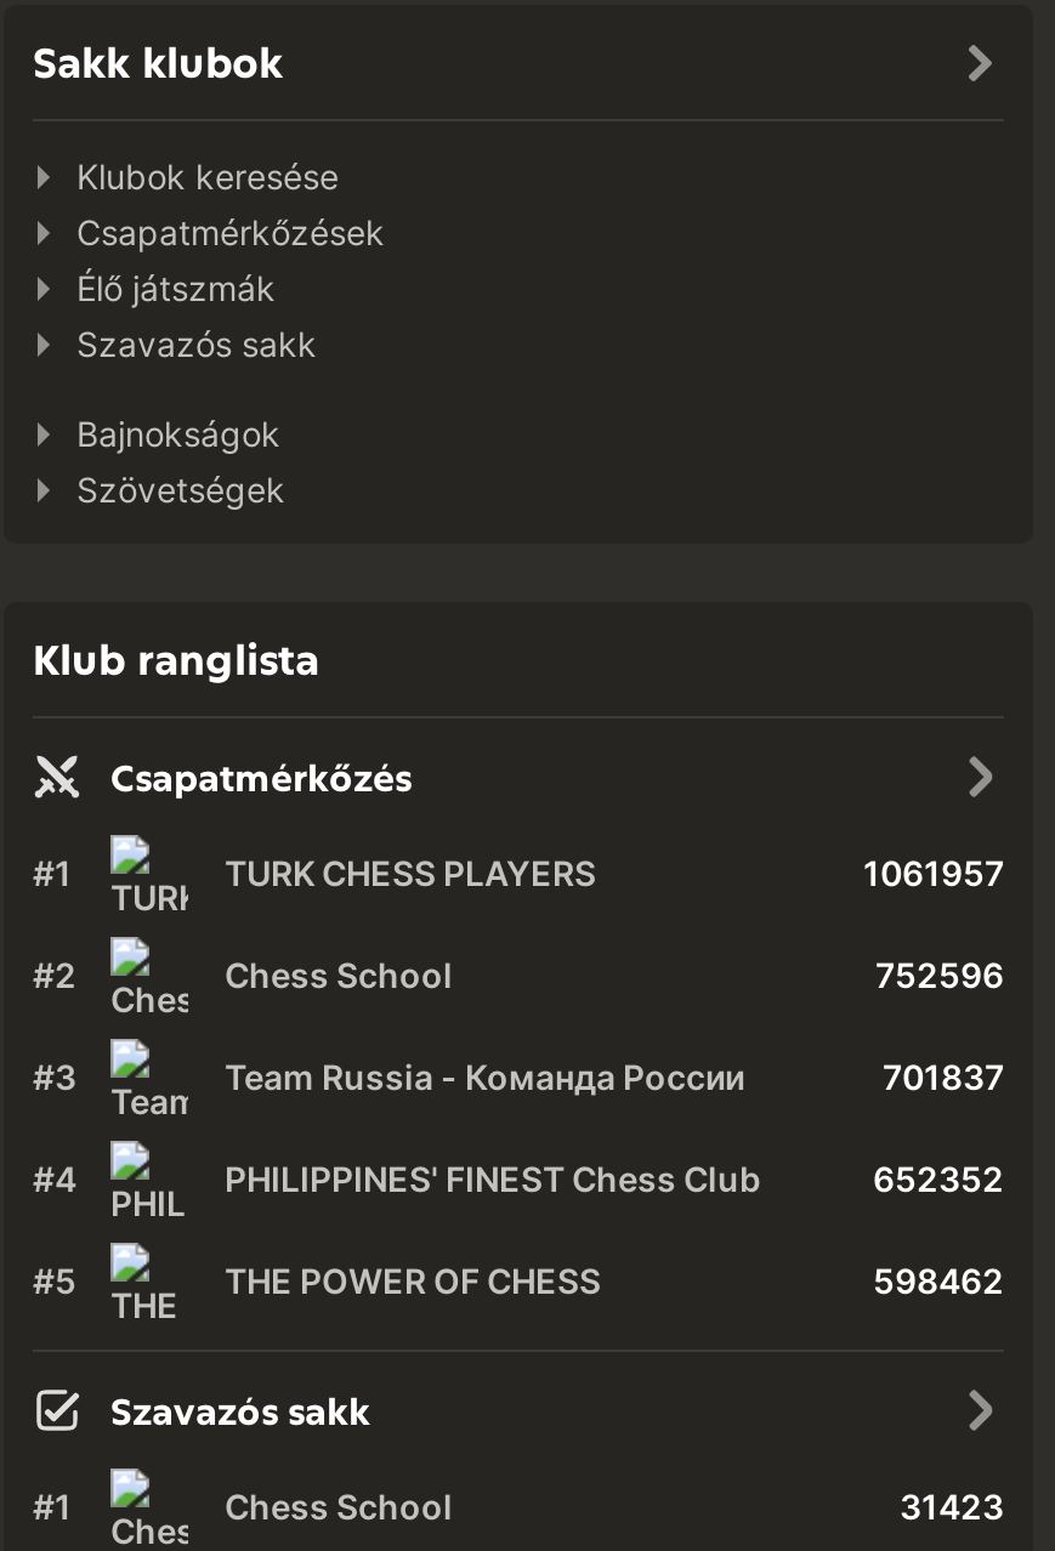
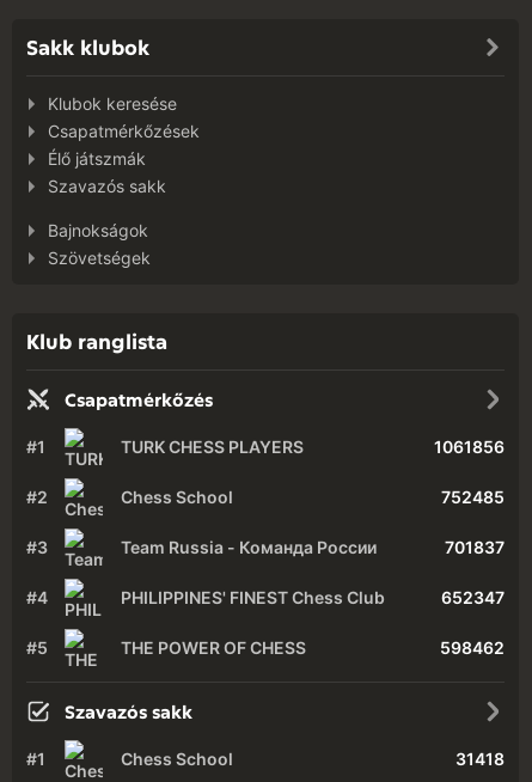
[863,852,1004,893] 1061957 -> [434,436,505,457] 1061856
[875,954,1004,995] 752596 -> [441,487,505,507] 752485
[873,1158,1004,1199] 652352 -> [441,587,505,607] 652347
[900,1485,1004,1527] 31423 -> [455,749,505,769] 31418

